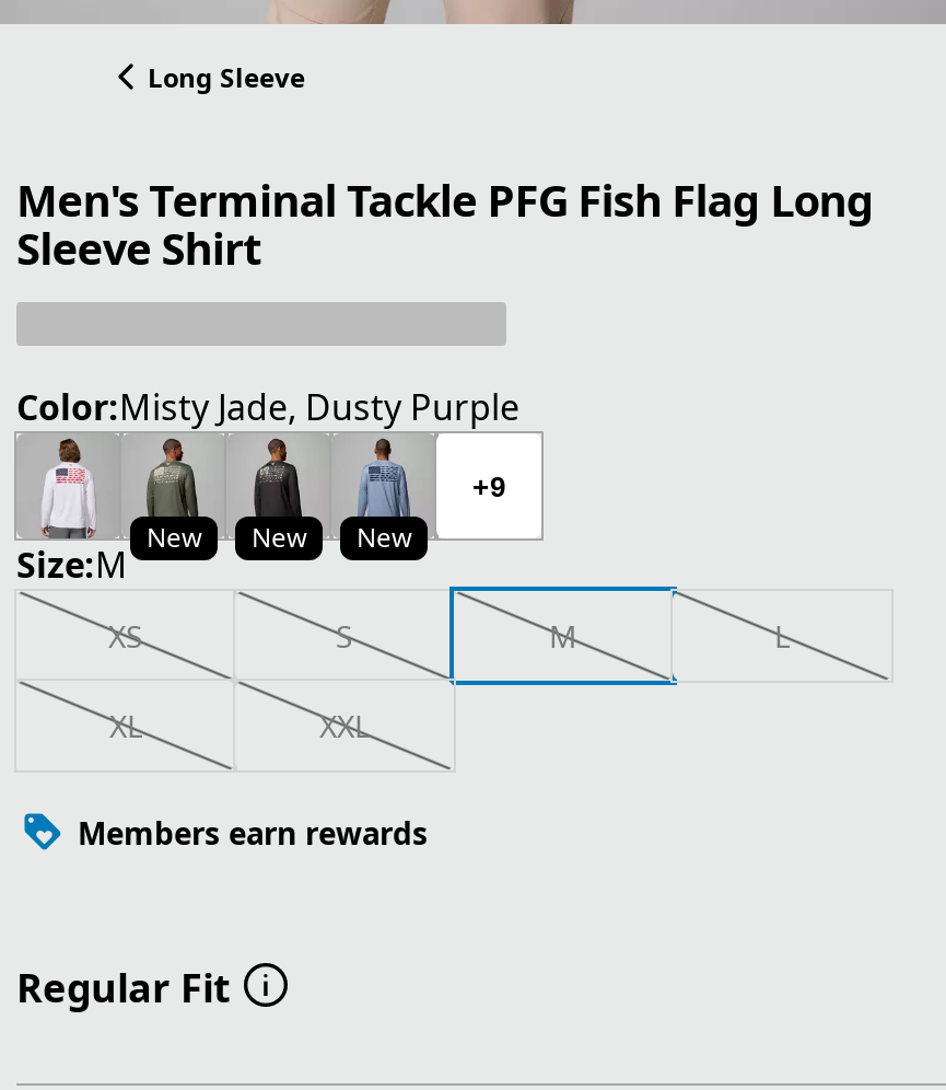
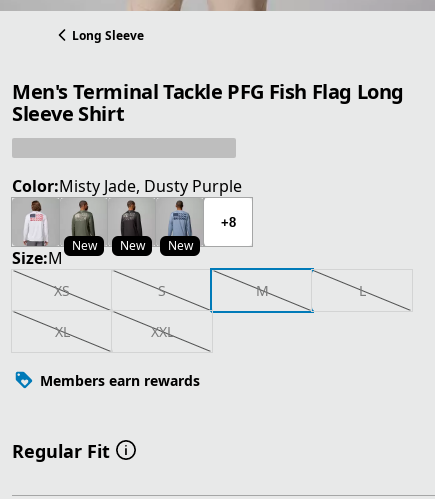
[472,470,505,503] +9 -> [220,215,235,230] +8

